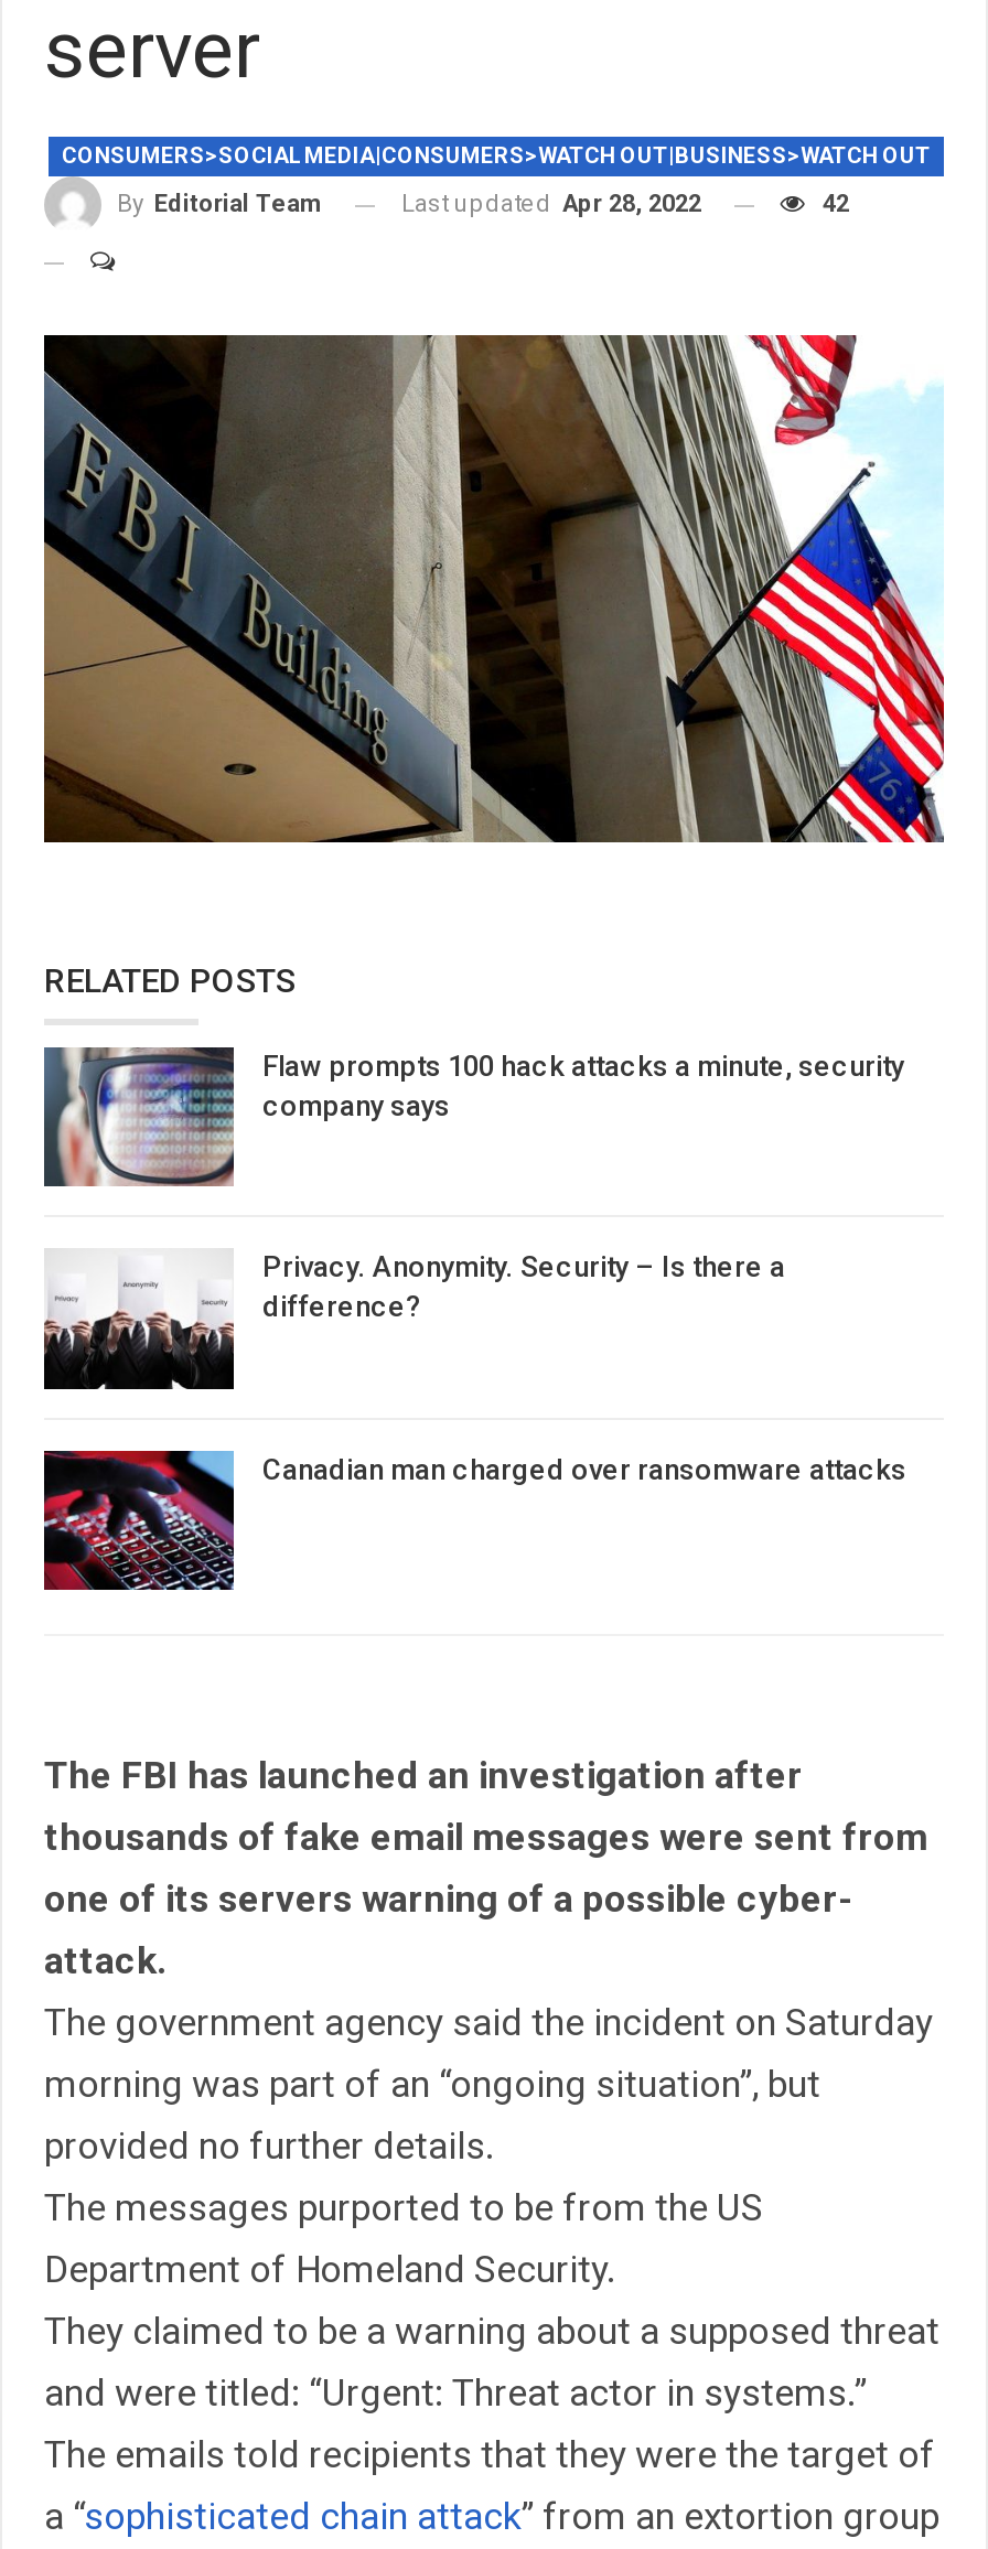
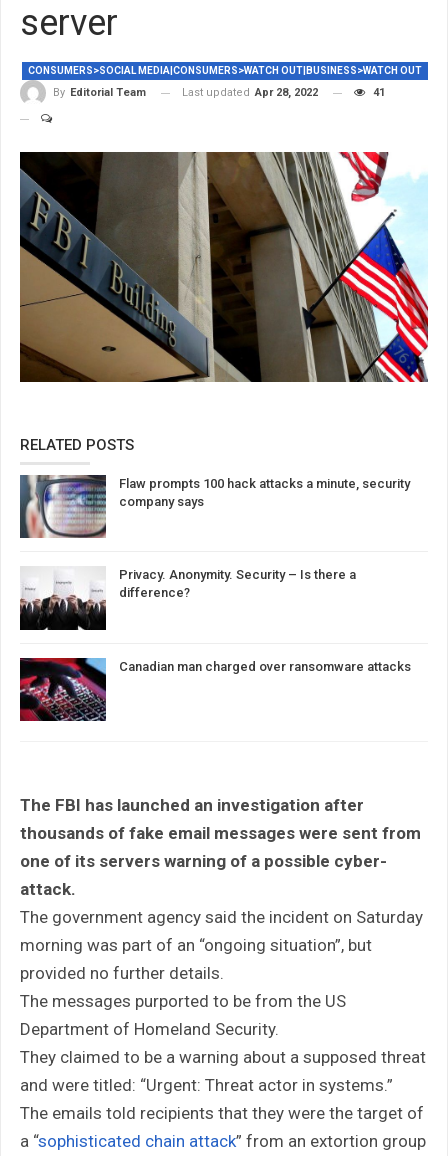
[823,190,849,218] 42 -> [373,86,385,99] 41

